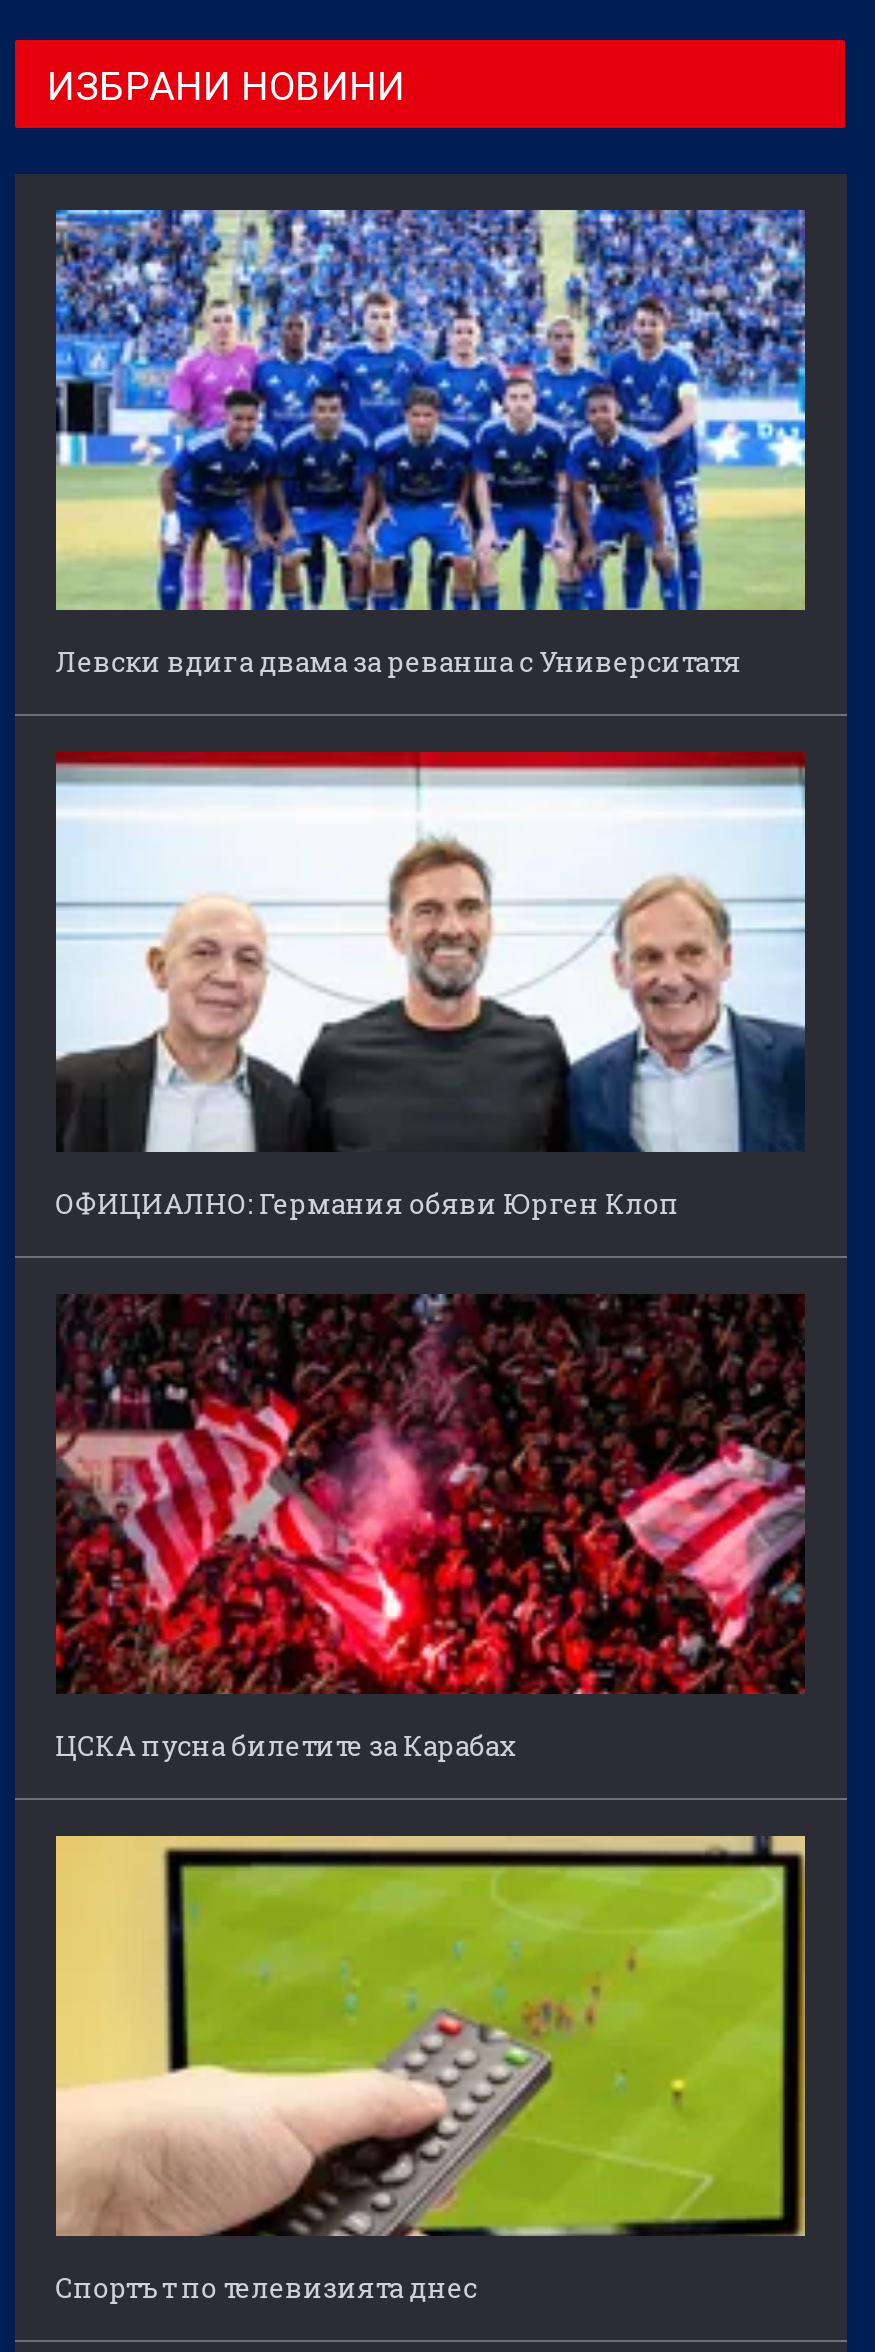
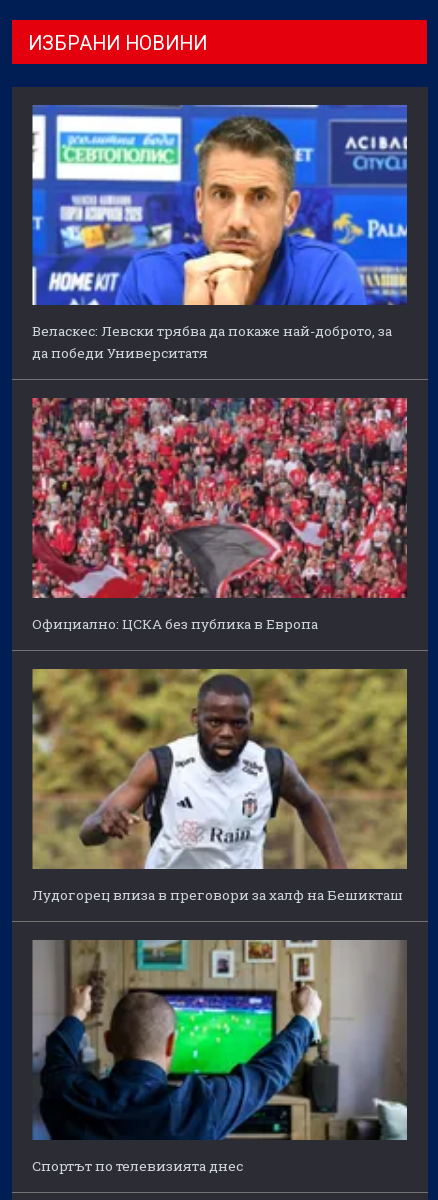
[55,208,807,679] [image] | Левски вдига двама за реванша с Университатя -> [31,104,408,361] [image] | Веласкес: Левски трябва да покаже най-доброто, за | да победи Университатя
[53,750,807,1221] [image] | ОФИЦИАЛНО: Германия обяви Юрген Клоп -> [31,397,408,632] [image] | Официално: ЦСКА без публика в Европа
[55,1294,805,1763] [image] | ЦСКА пусна билетите за Карабах -> [32,668,408,903] [image] | Лудогорец влиза в преговори за халф на Бешикташ
[53,1834,807,2238] [image] -> [32,939,408,1140] [image]

